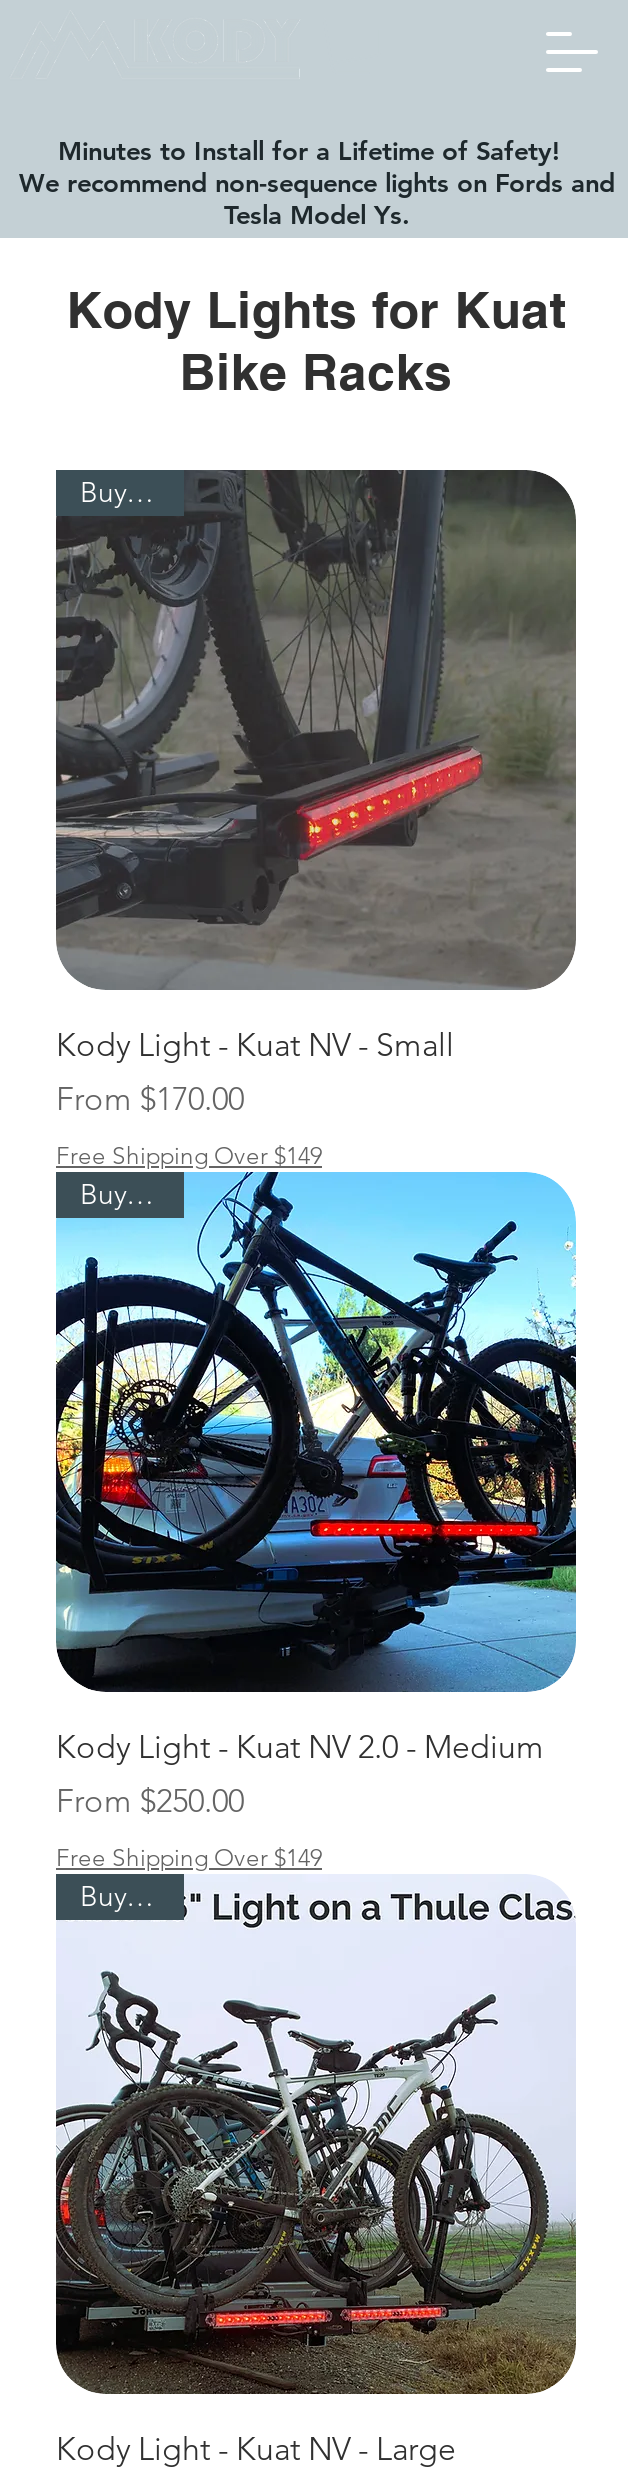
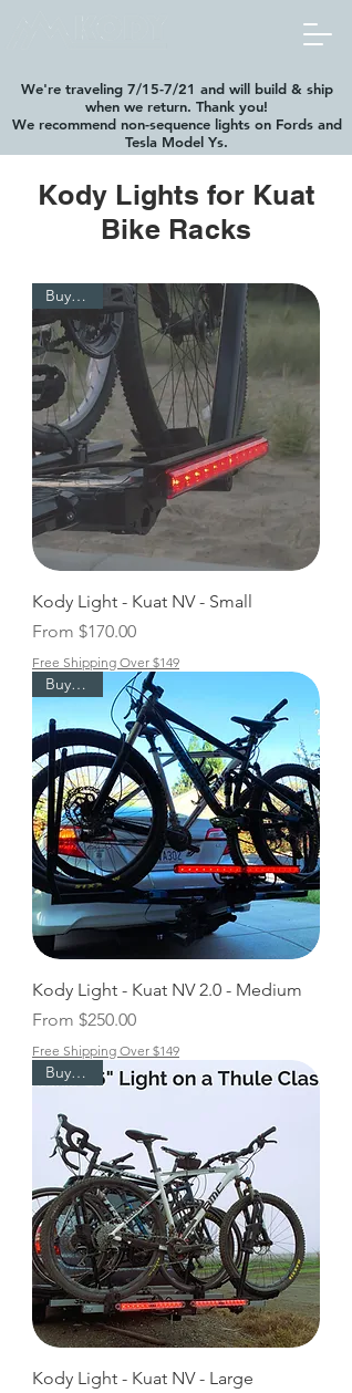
[58,133,576,165] Minutes to Install for a Lifetime of Safety! -> [20,79,333,115] We're traveling 7/15-7/21 and will build & ship | when we return. Thank you!

